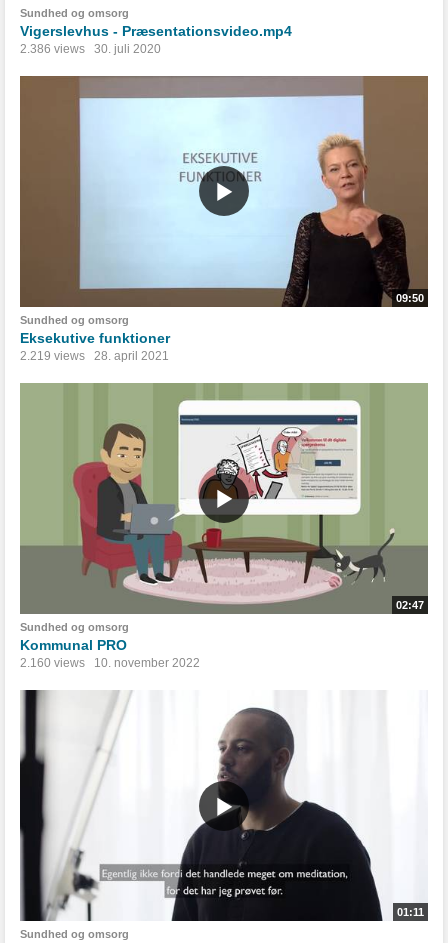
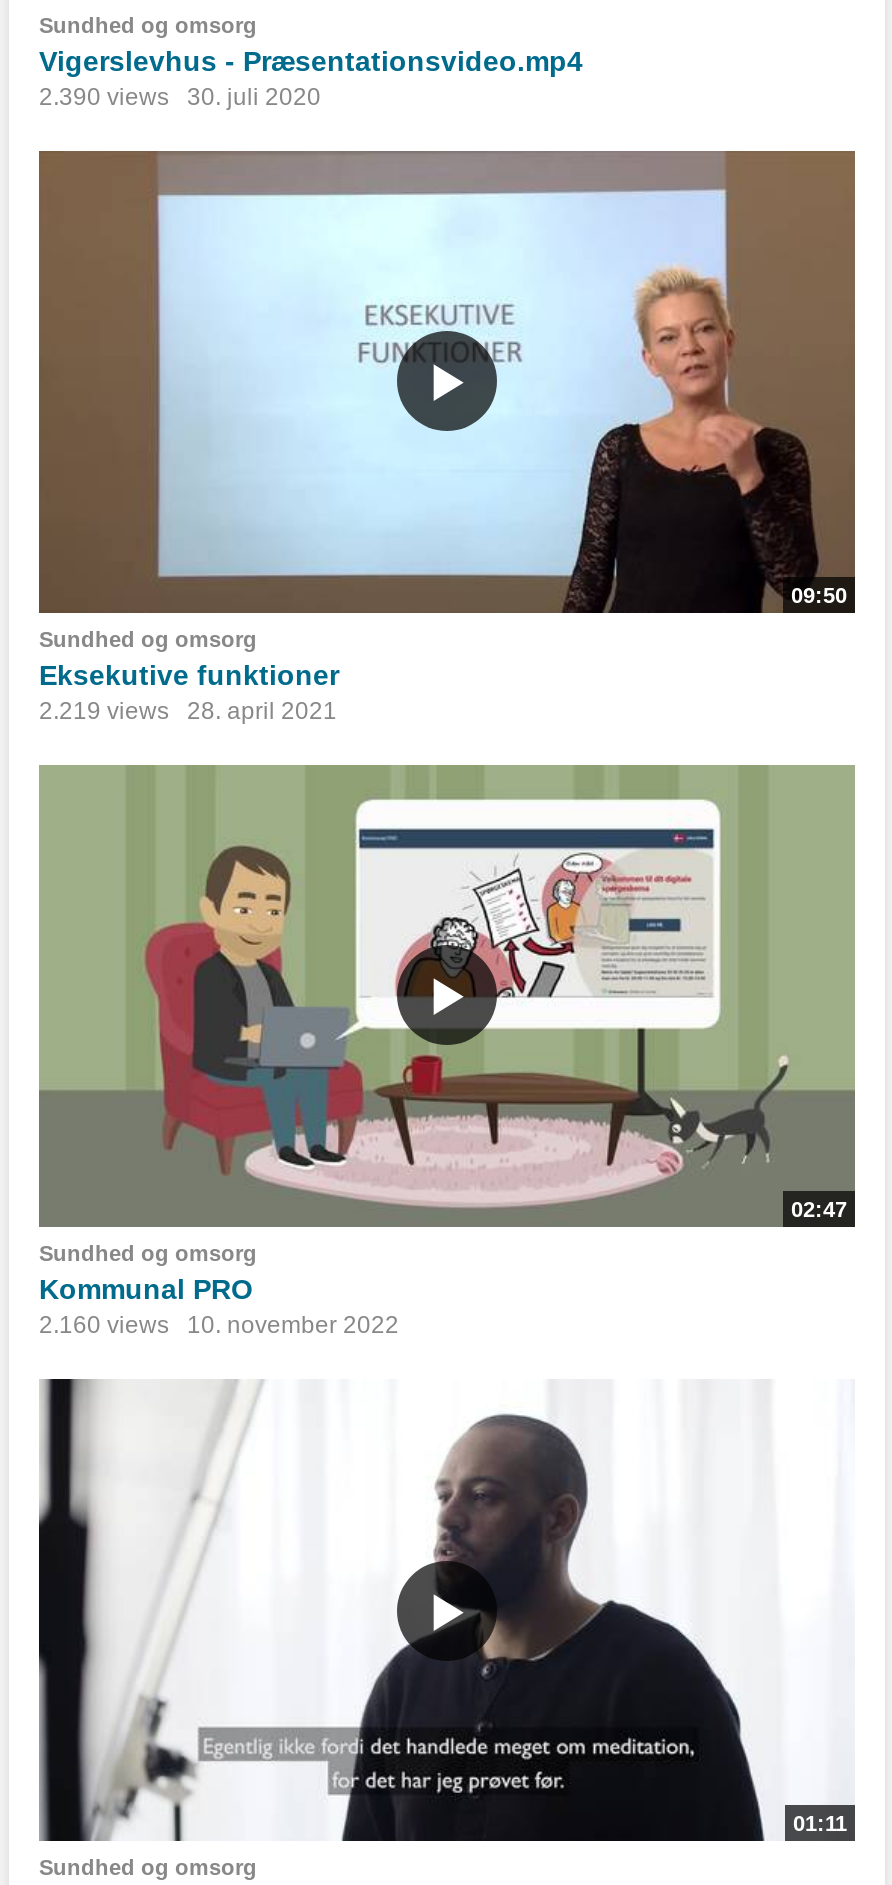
[20,41,161,55] 2.386 views 30. juli 2020 -> [39,82,321,110] 2.390 views 30. juli 2020

